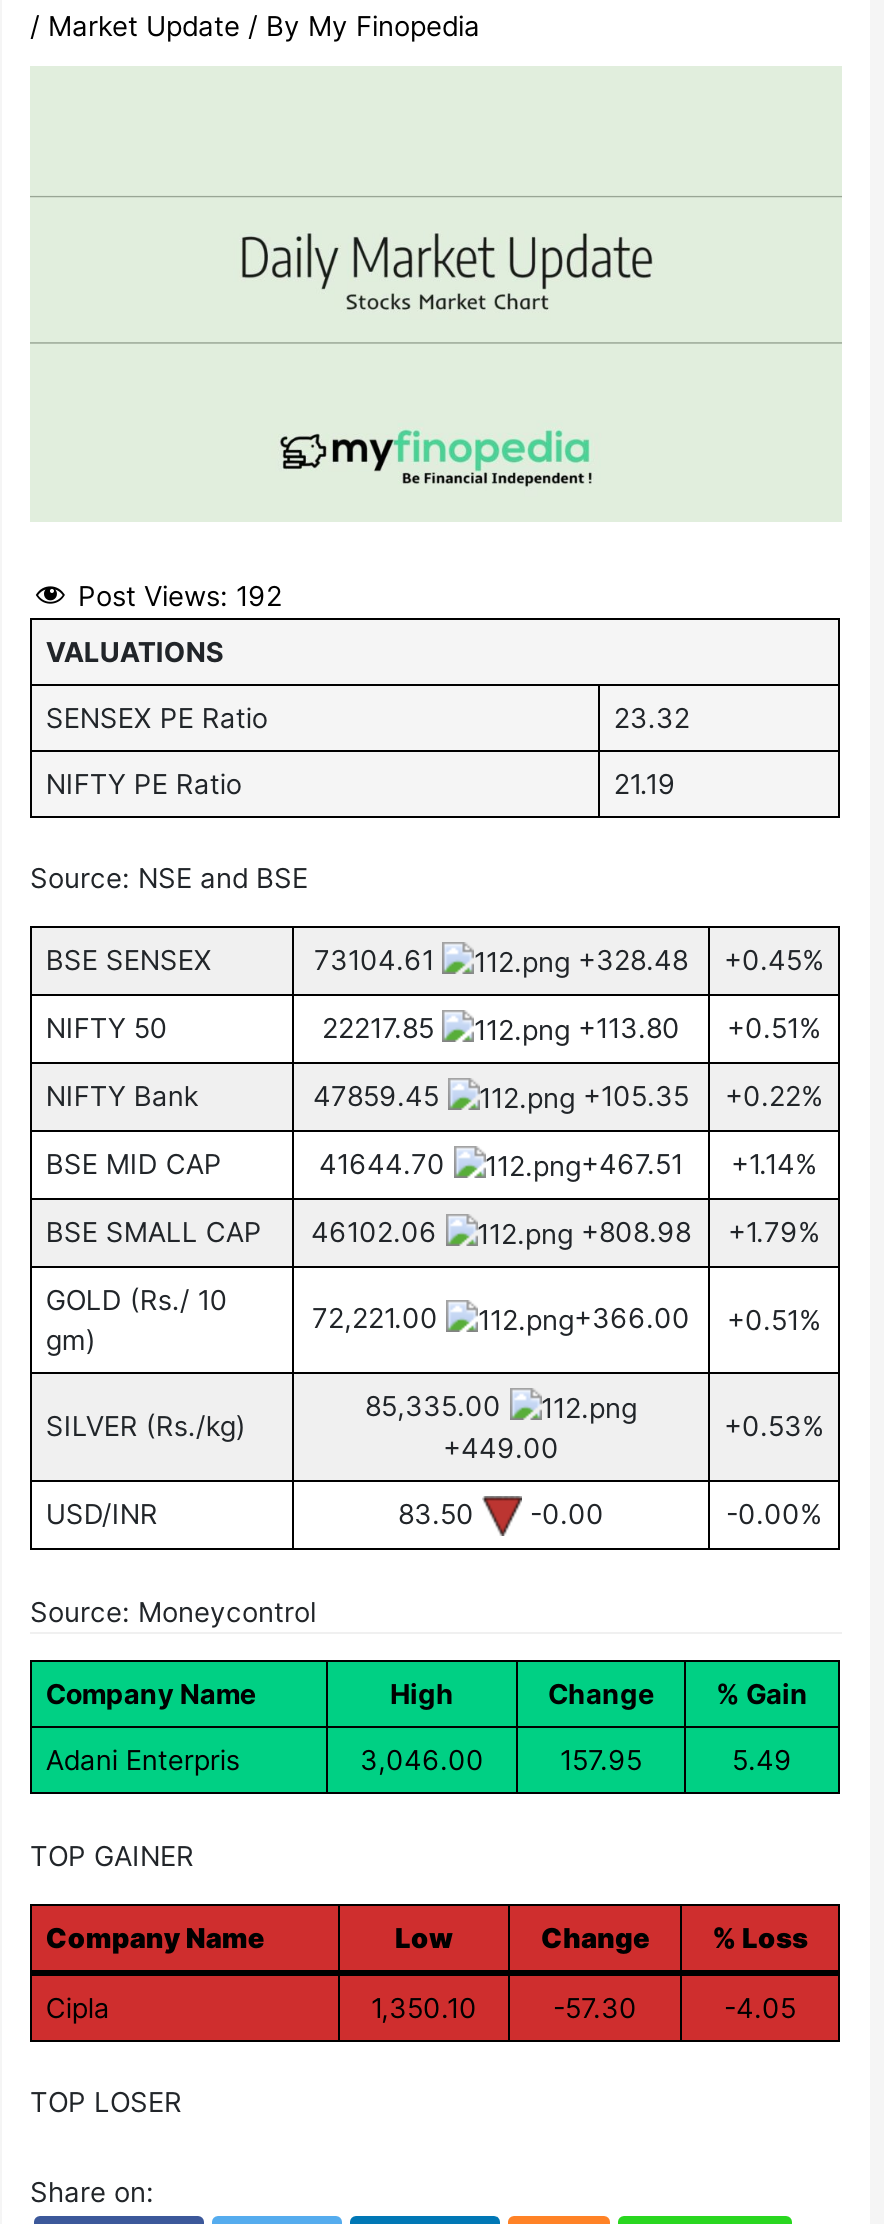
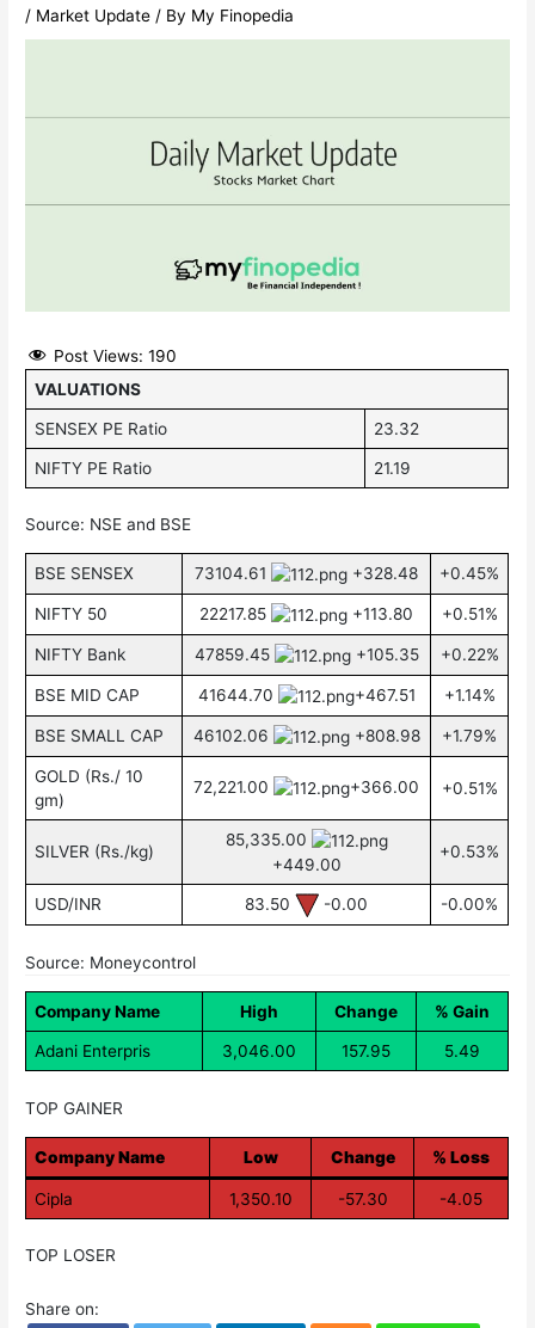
[78,579,282,611] Post Views: 192 -> [54,346,177,365] Post Views: 190

